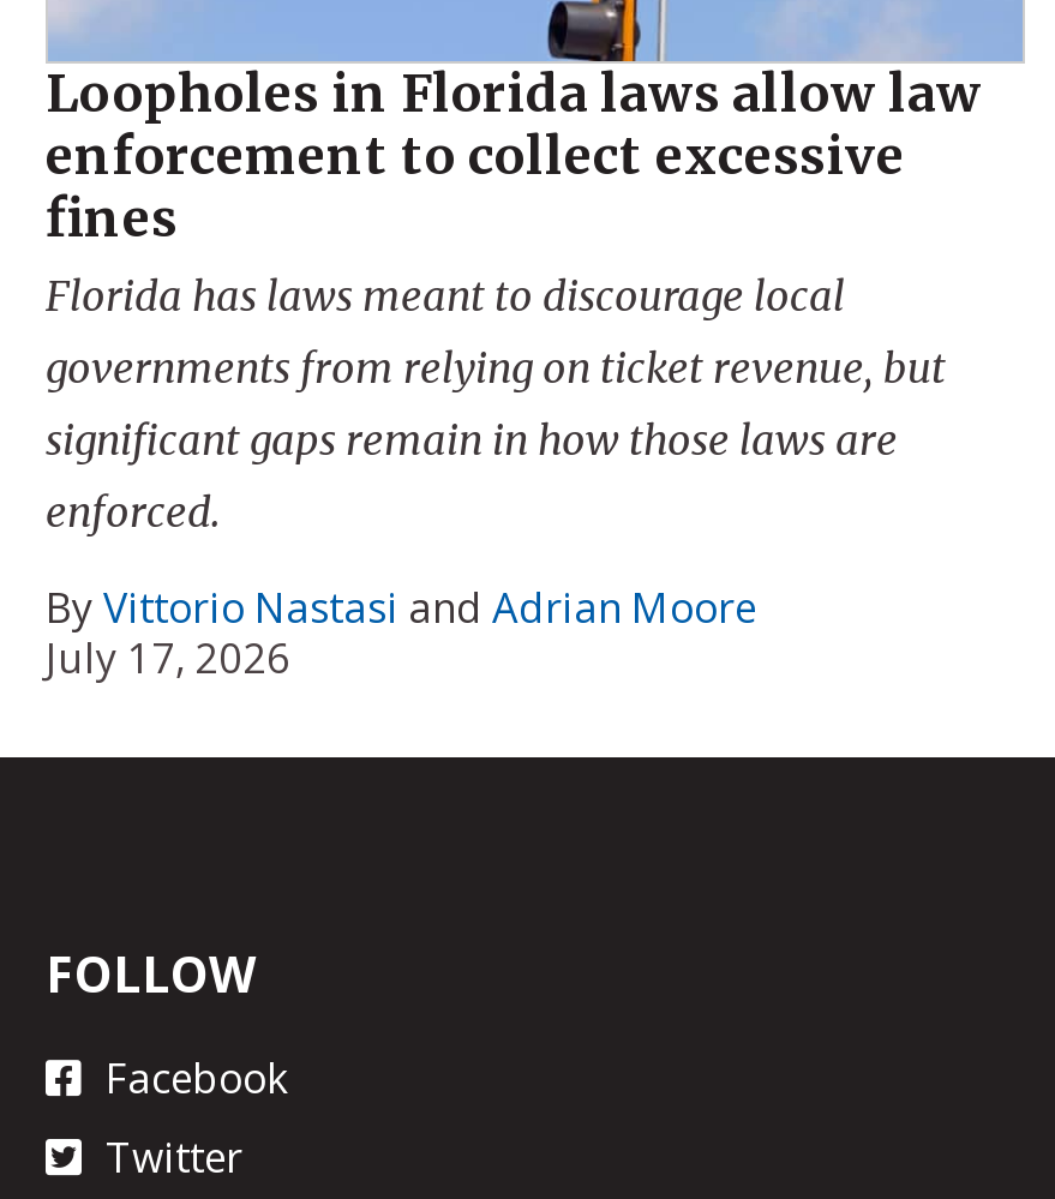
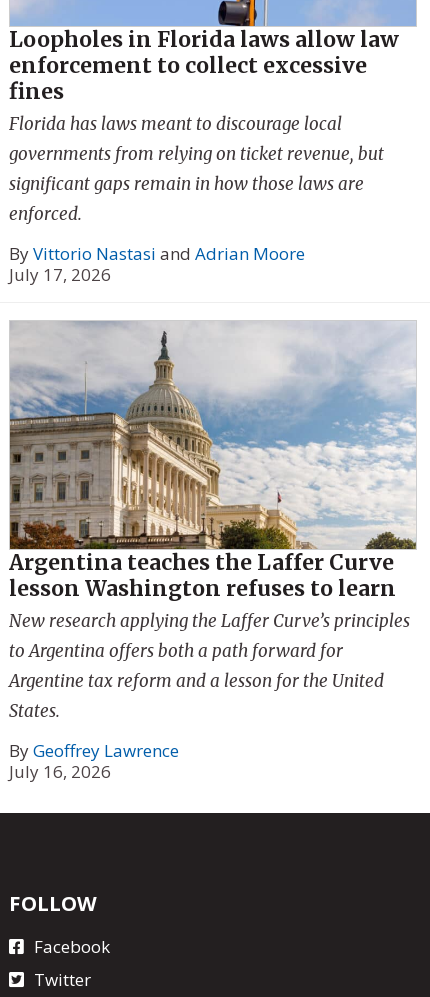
none -> [9,316,417,783] [image] | Argentina teaches the Laffer Curve | lesson Washington refuses to learn | New research applying the Laffer Curve’s principles | to Argentina offers both a path forward for | Argentine tax reform and a lesson for the United | States. | By Geoffrey Lawrence | July 16, 2026

